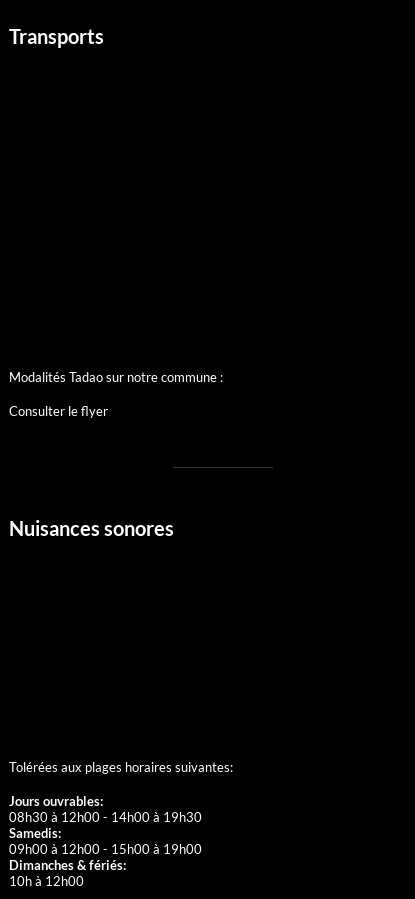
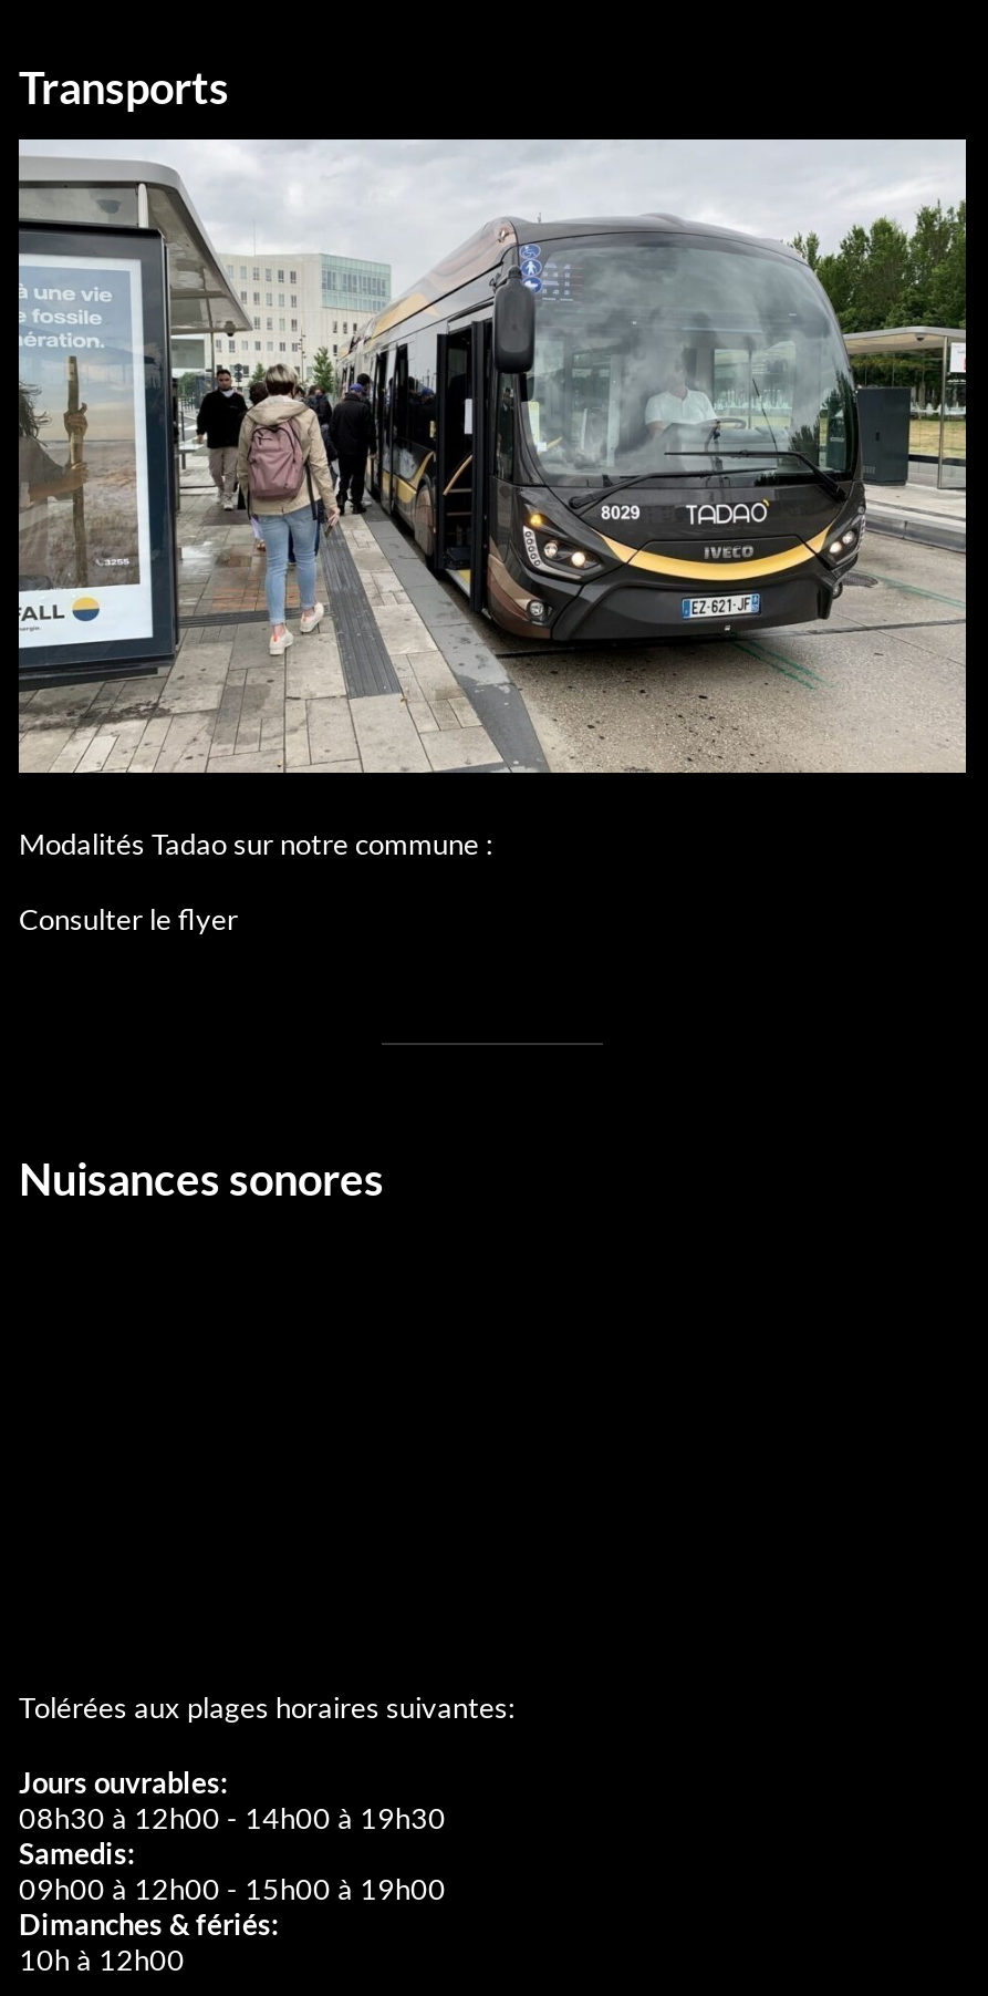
none -> [17,137,968,775] [image]

